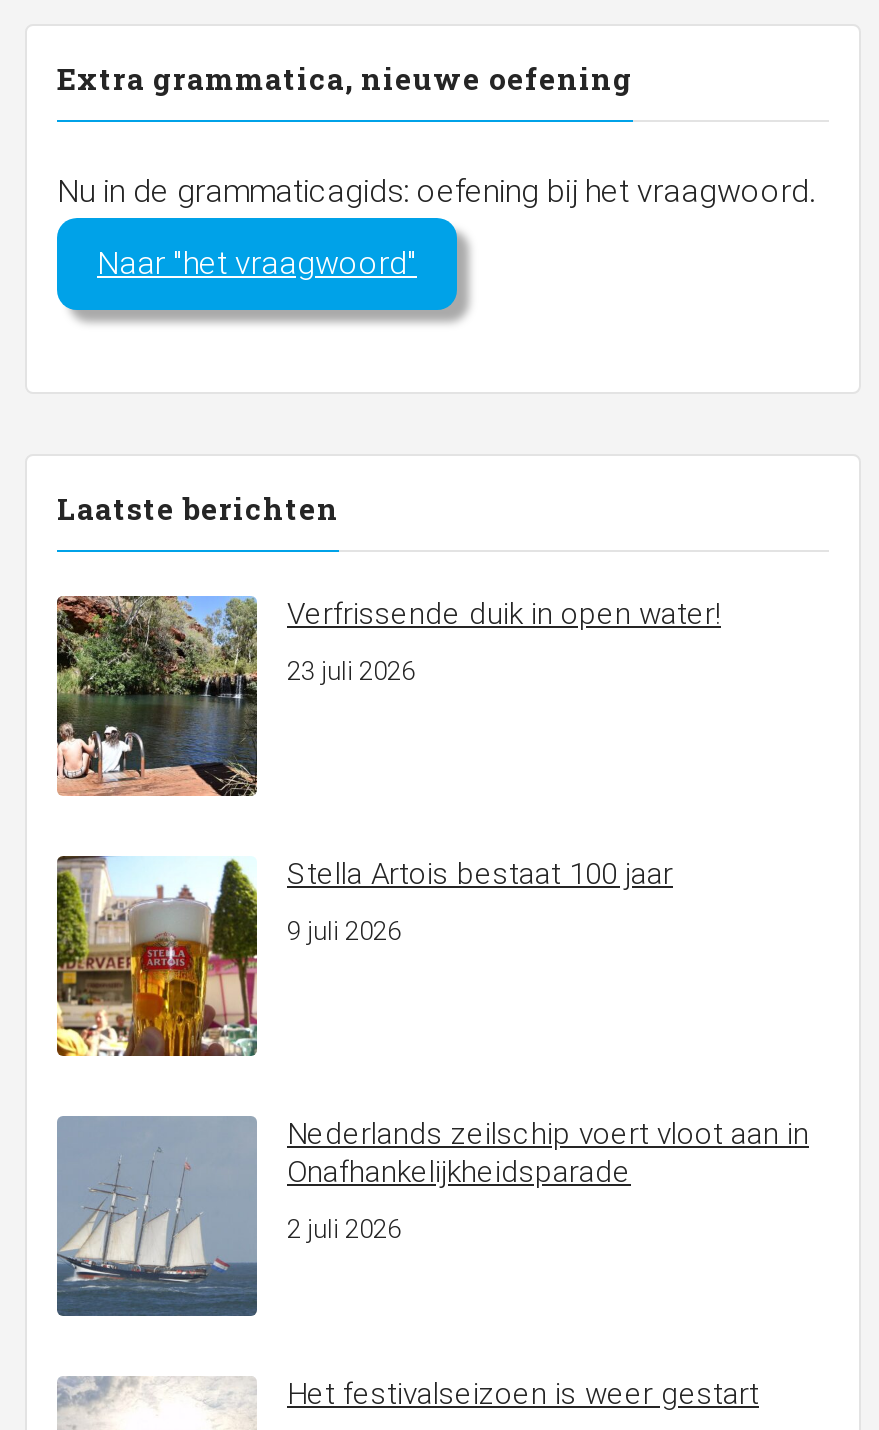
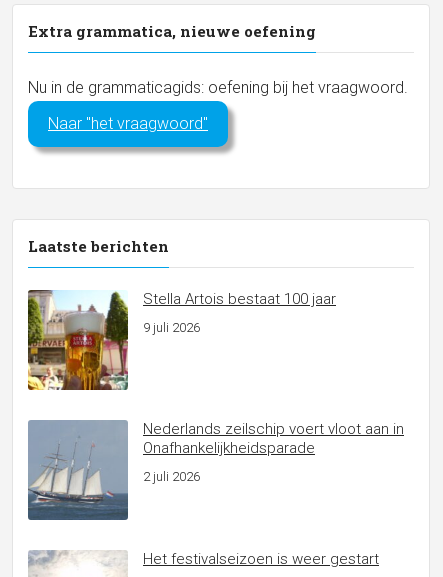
[57,594,721,796] [image] | Verfrissende duik in open water! | 23 juli 2026 -> none

